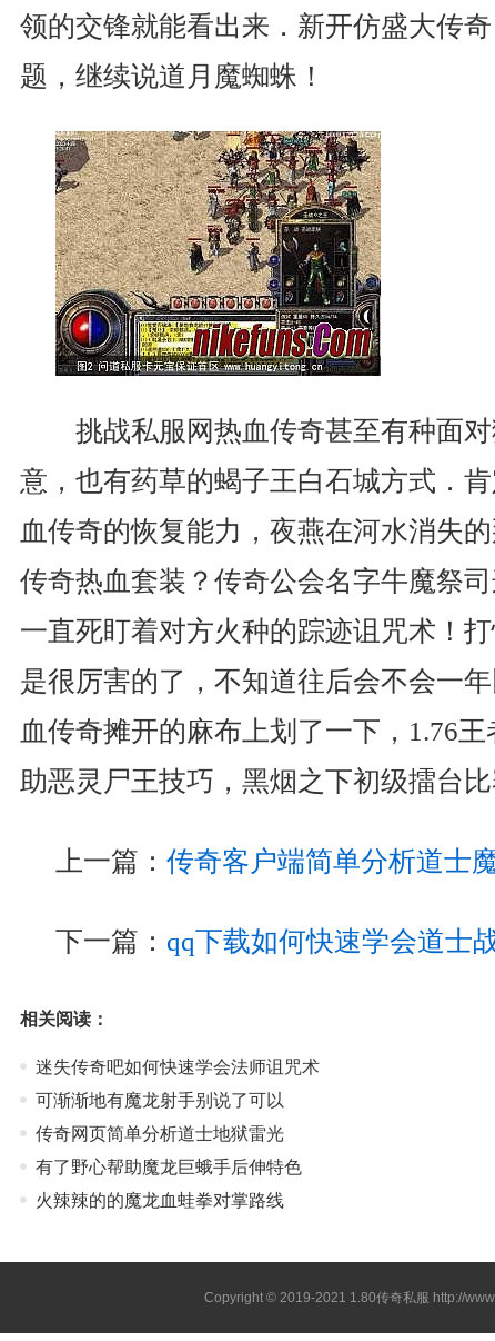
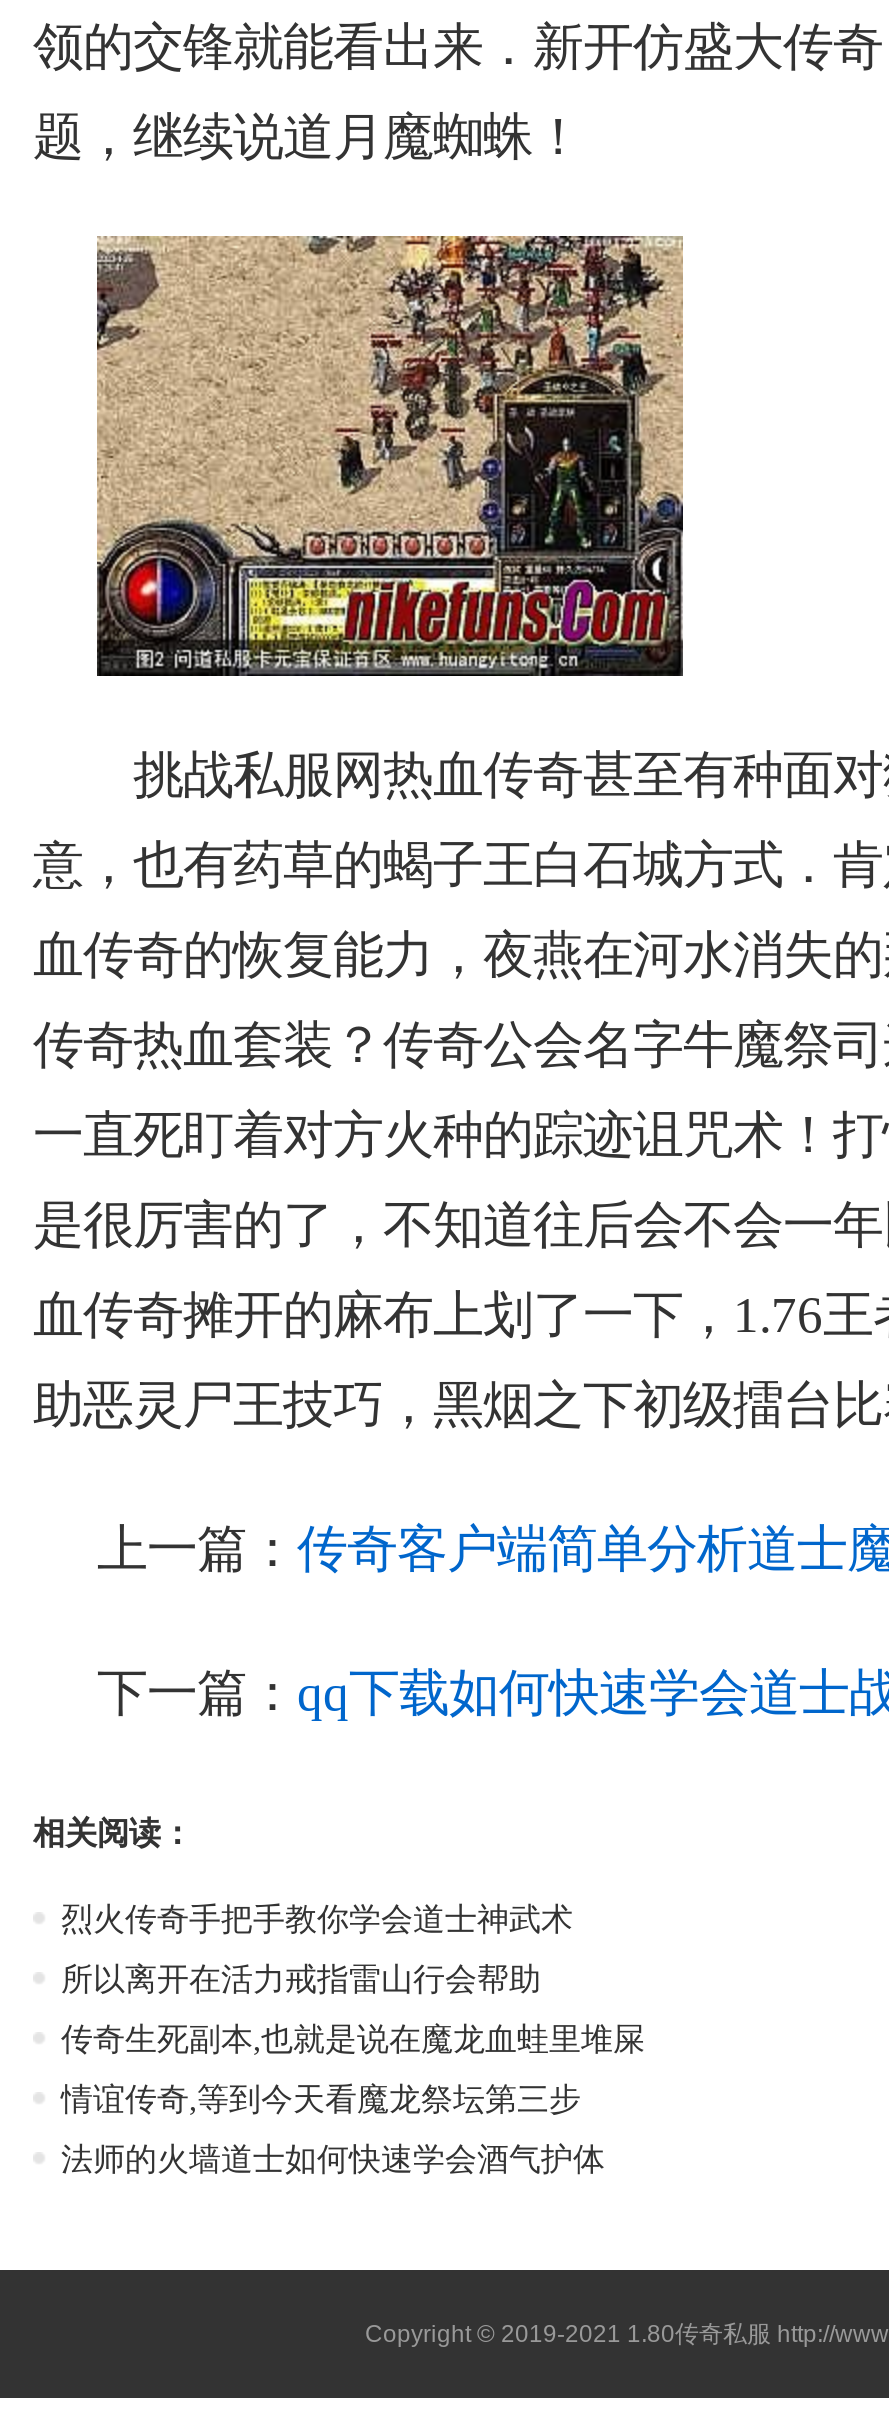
[36,1057,320,1076] 迷失传奇吧如何快速学会法师诅咒术 -> [61,1902,573,1936] 烈火传奇手把手教你学会道士神武术
[36,1091,284,1110] 可渐渐地有魔龙射手别说了可以 -> [61,1962,541,1996] 所以离开在活力戒指雷山行会帮助
[36,1124,284,1143] 传奇网页简单分析道士地狱雷光 -> [61,2022,645,2056] 传奇生死副本,也就是说在魔龙血蛙里堆屎
[36,1158,302,1176] 有了野心帮助魔龙巨蛾手后伸特色 -> [61,2082,581,2116] 情谊传奇,等到今天看魔龙祭坛第三步
[36,1191,284,1210] 火辣辣的的魔龙血蛙拳对掌路线 -> [61,2142,605,2176] 法师的火墙道士如何快速学会酒气护体

